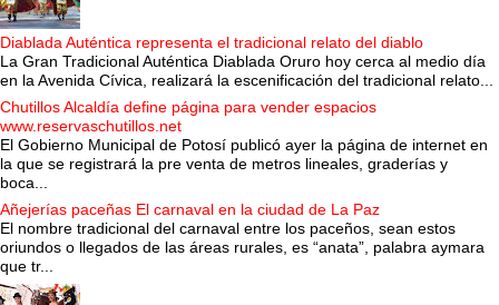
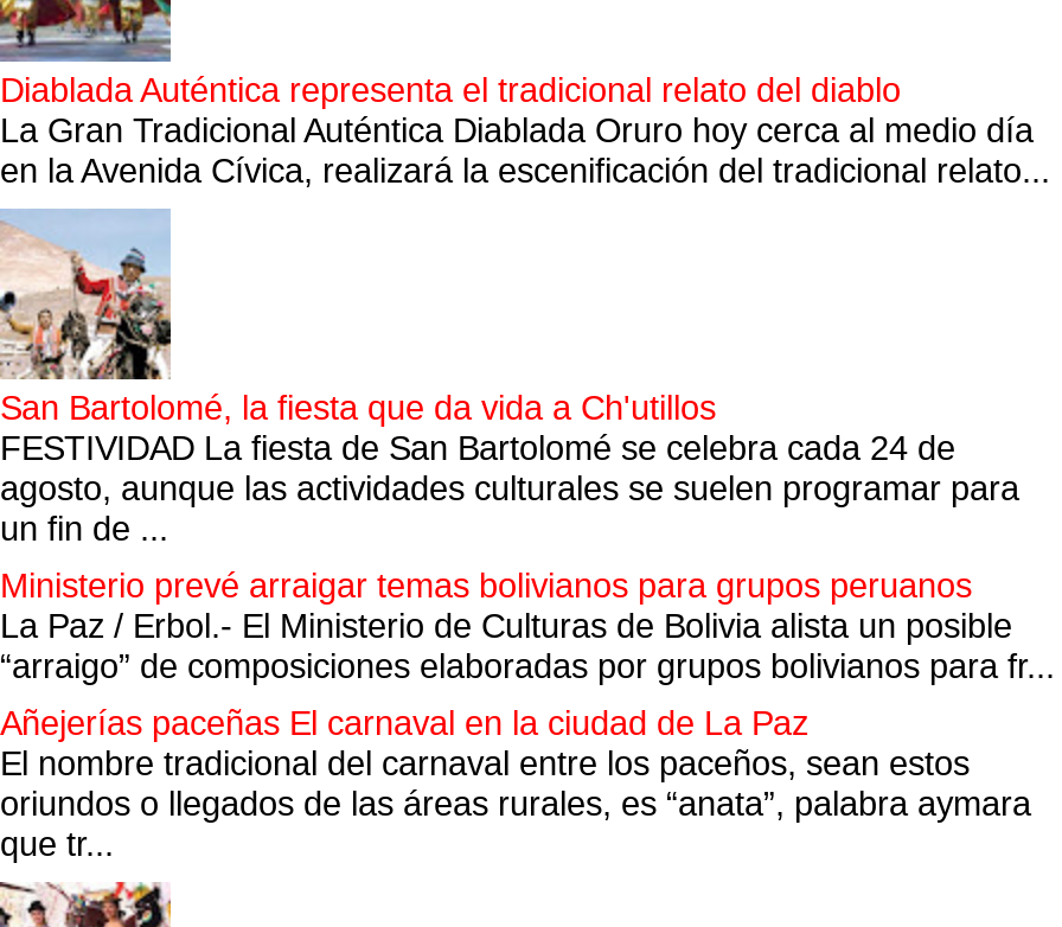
[0,98,488,191] Chutillos Alcaldía define página para vender espacios | www.reservaschutillos.net | El Gobierno Municipal de Potosí publicó ayer la página de internet en | la que se registrará la pre venta de metros lineales, graderías y | boca... -> [0,388,1055,685] San Bartolomé, la fiesta que da vida a Ch'utillos | FESTIVIDAD La fiesta de San Bartolomé se celebra cada 24 de | agosto, aunque las actividades culturales se suelen programar para | un fin de ... | Ministerio prevé arraigar temas bolivianos para grupos peruanos | La Paz / Erbol.- El Ministerio de Culturas de Bolivia alista un posible | “arraigo” de composiciones elaboradas por grupos bolivianos para fr...

